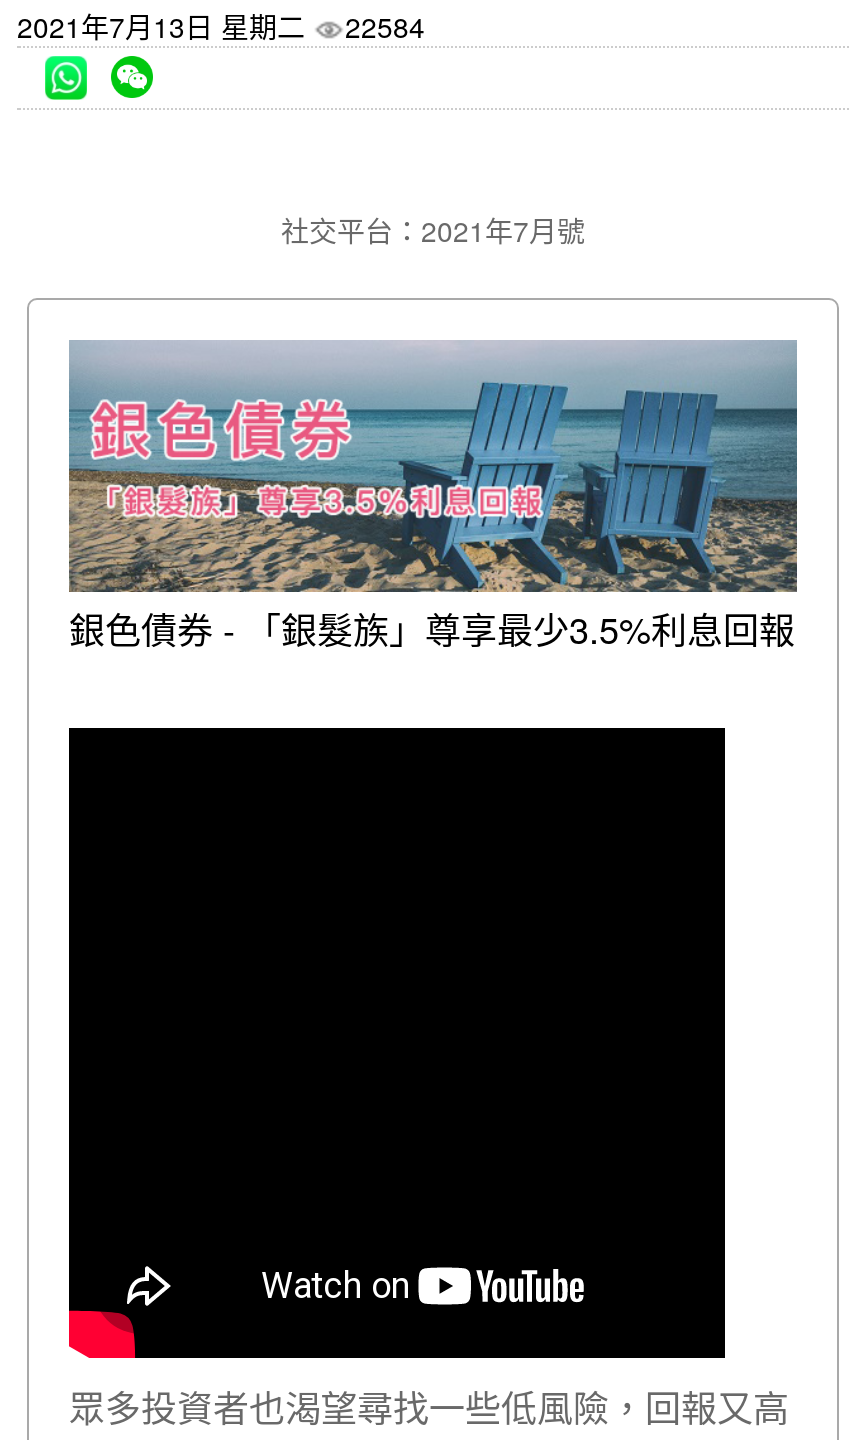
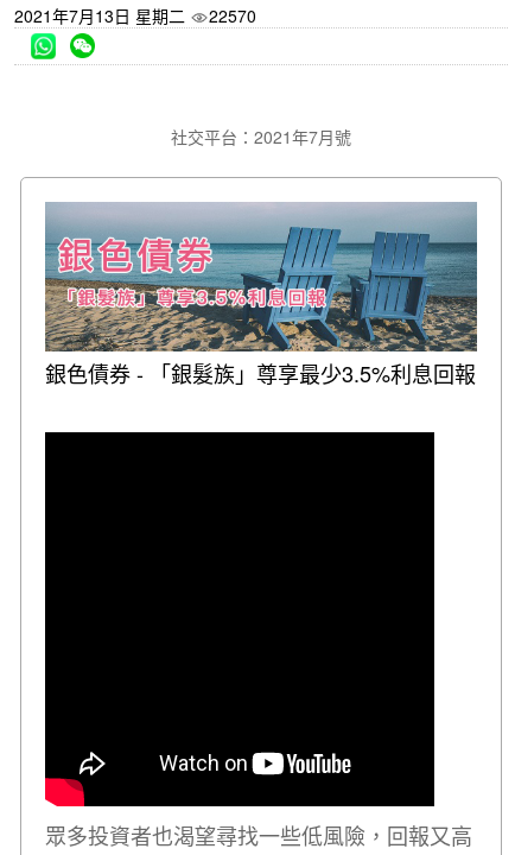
[17,6,425,46] 2021年7月13日 星期二 22584 -> [14,3,256,27] 2021年7月13日 星期二 22570

